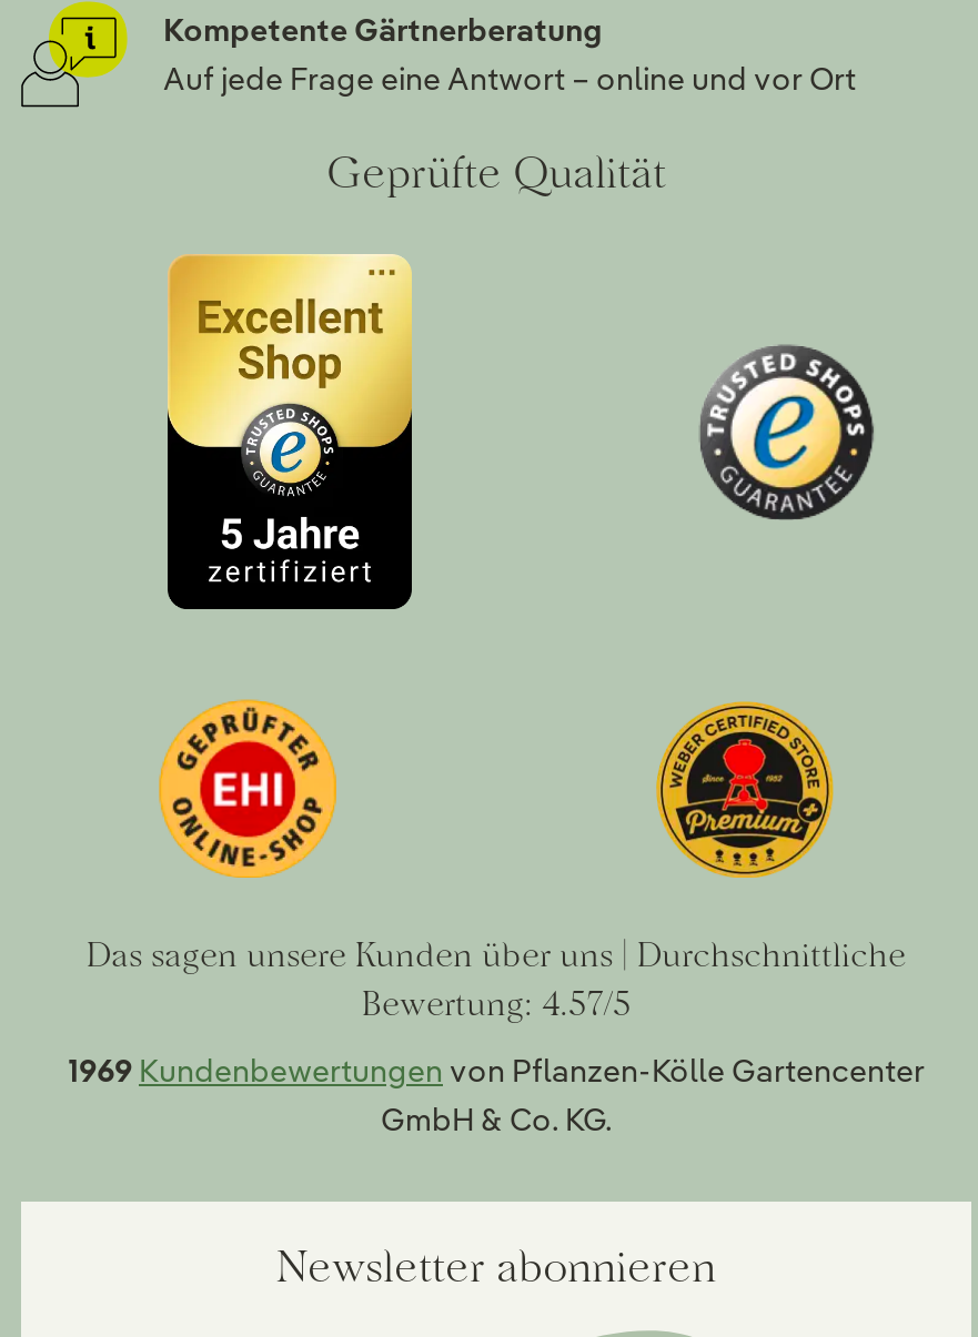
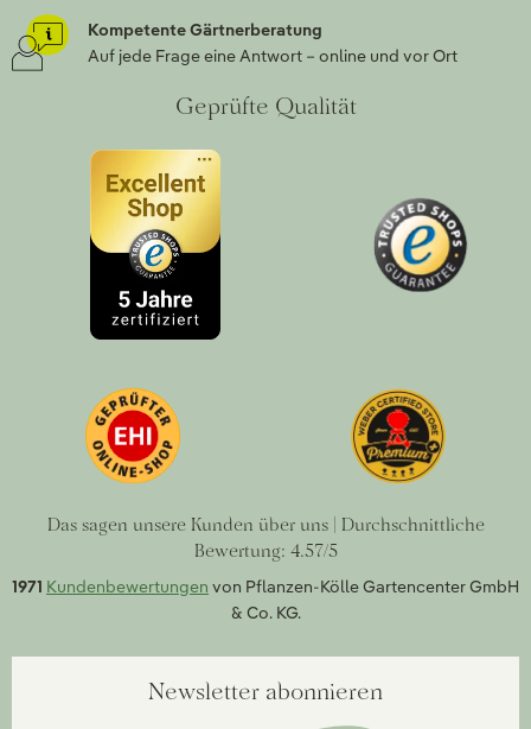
[68,1051,925,1140] 1969 Kundenbewertungen von Pflanzen-Kölle Gartencenter | GmbH & Co. KG. -> [12,576,519,623] 1971 Kundenbewertungen von Pflanzen-Kölle Gartencenter GmbH | & Co. KG.

